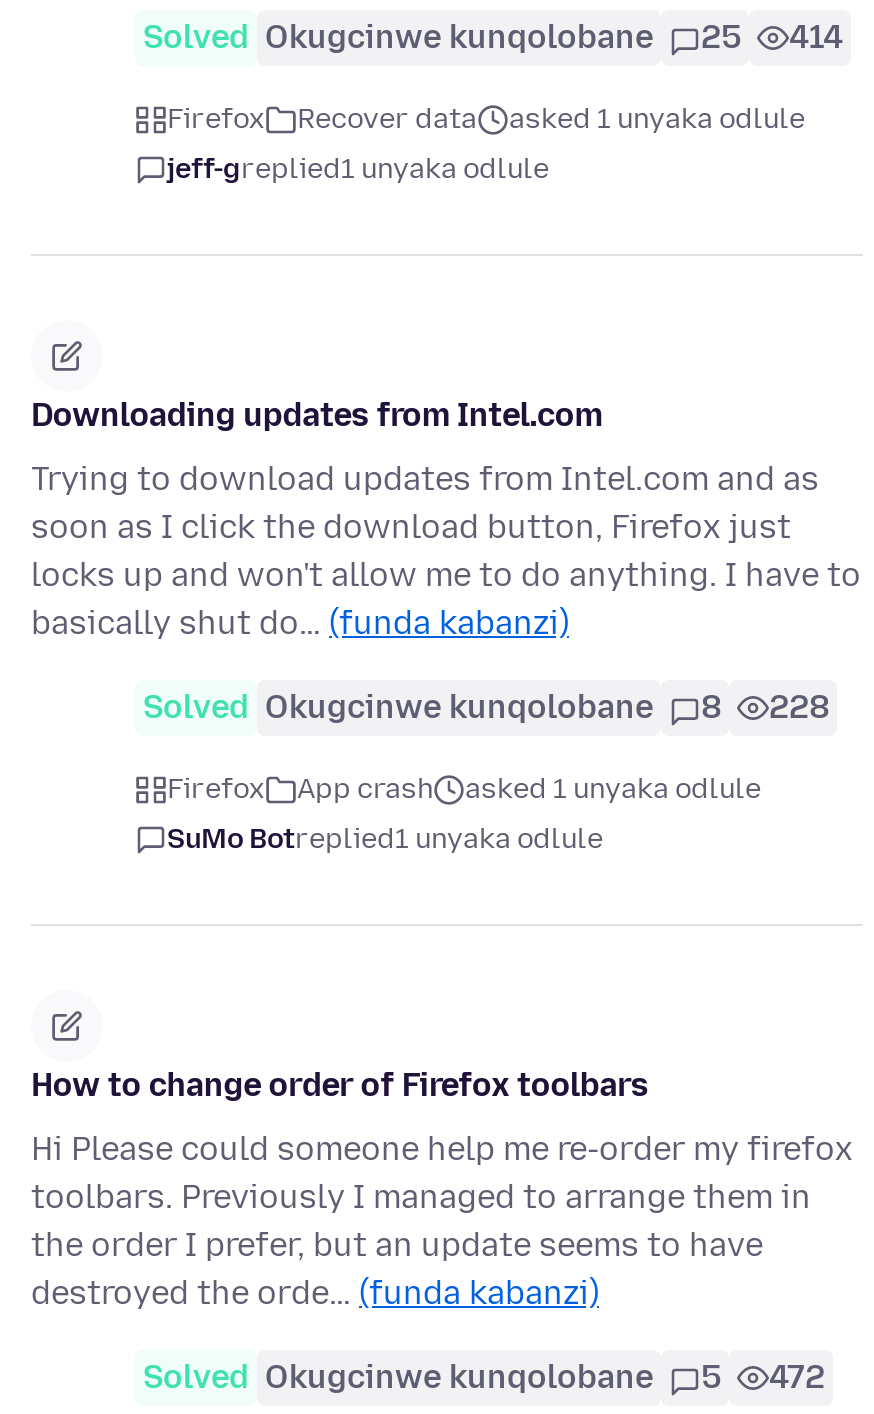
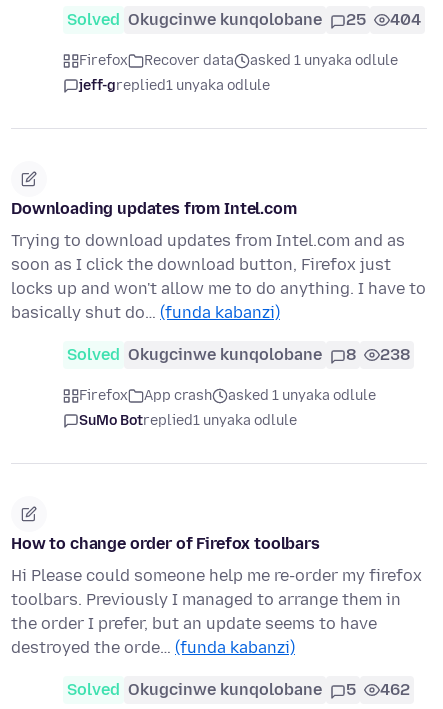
[143,19,843,57] Solved Okugcinwe kunqolobane 25 414 -> [67,10,421,29] Solved Okugcinwe kunqolobane 25 404
[143,689,829,727] Solved Okugcinwe kunqolobane 8 228 -> [67,345,410,364] Solved Okugcinwe kunqolobane 8 238
[143,1359,825,1397] Solved Okugcinwe kunqolobane 5 472 -> [67,680,410,699] Solved Okugcinwe kunqolobane 5 462

